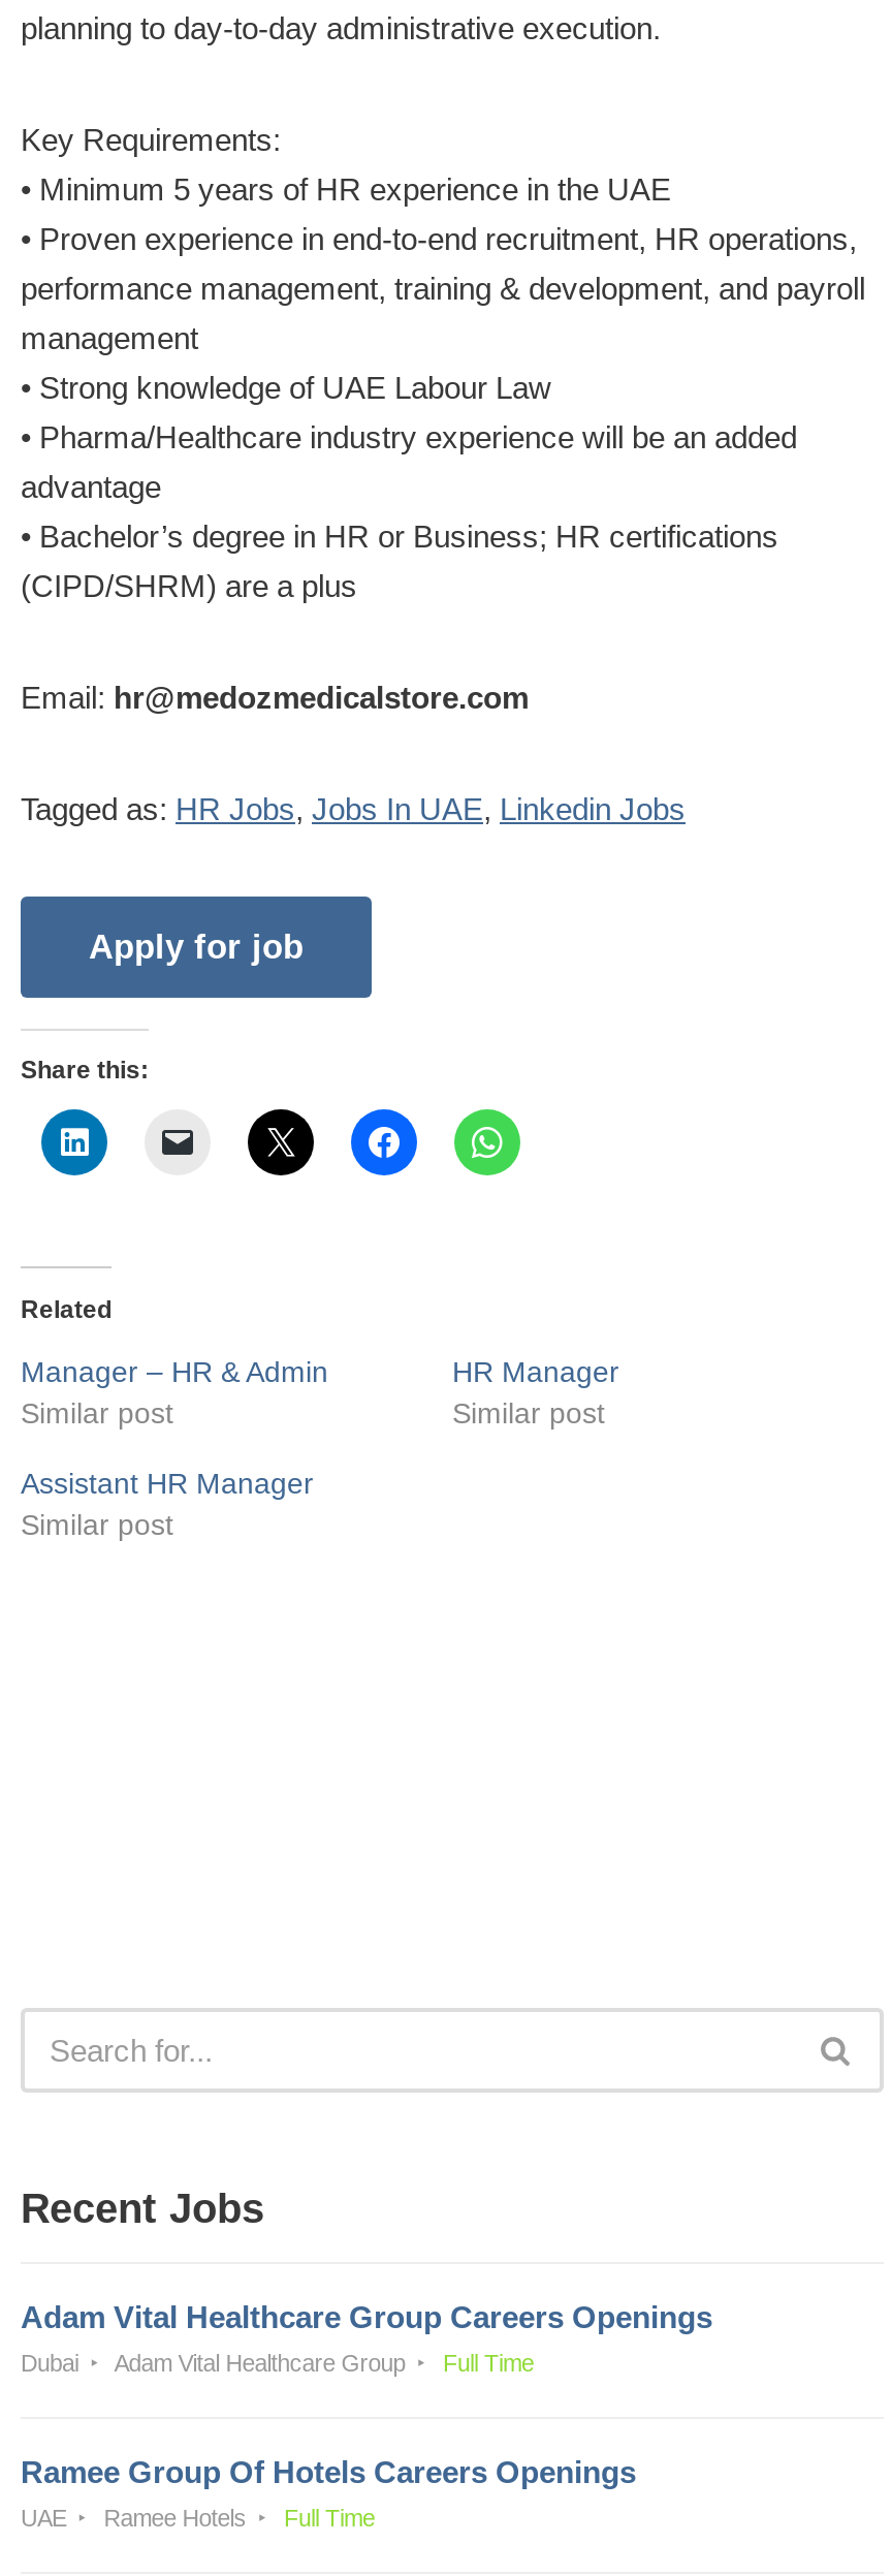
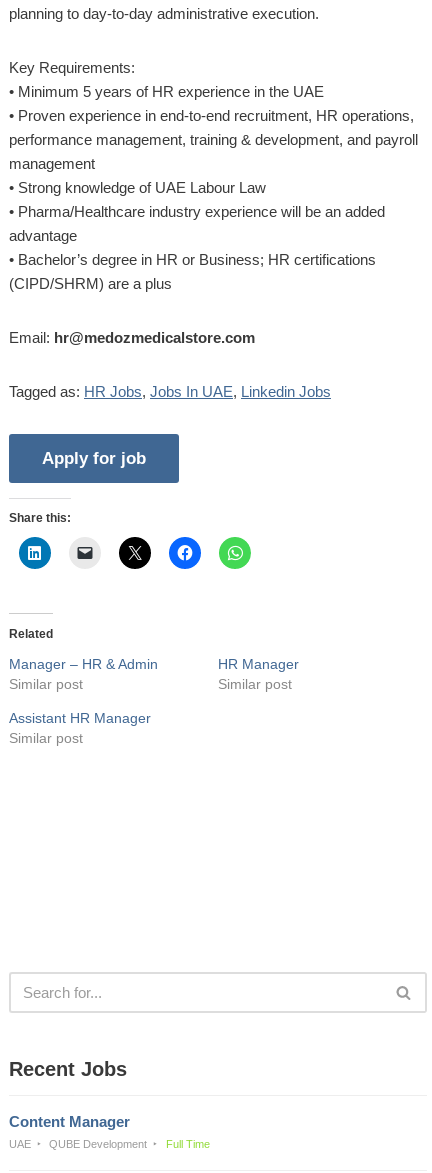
[21,2298,712,2488] Adam Vital Healthcare Group Careers Openings | Dubai | Adam Vital Healthcare Group | Full Time | Ramee Group Of Hotels Careers Openings -> [9,1112,130,1129] Content Manager
[104,2505,246,2530] Ramee Hotels -> [49,1137,147,1149] QUBE Development

